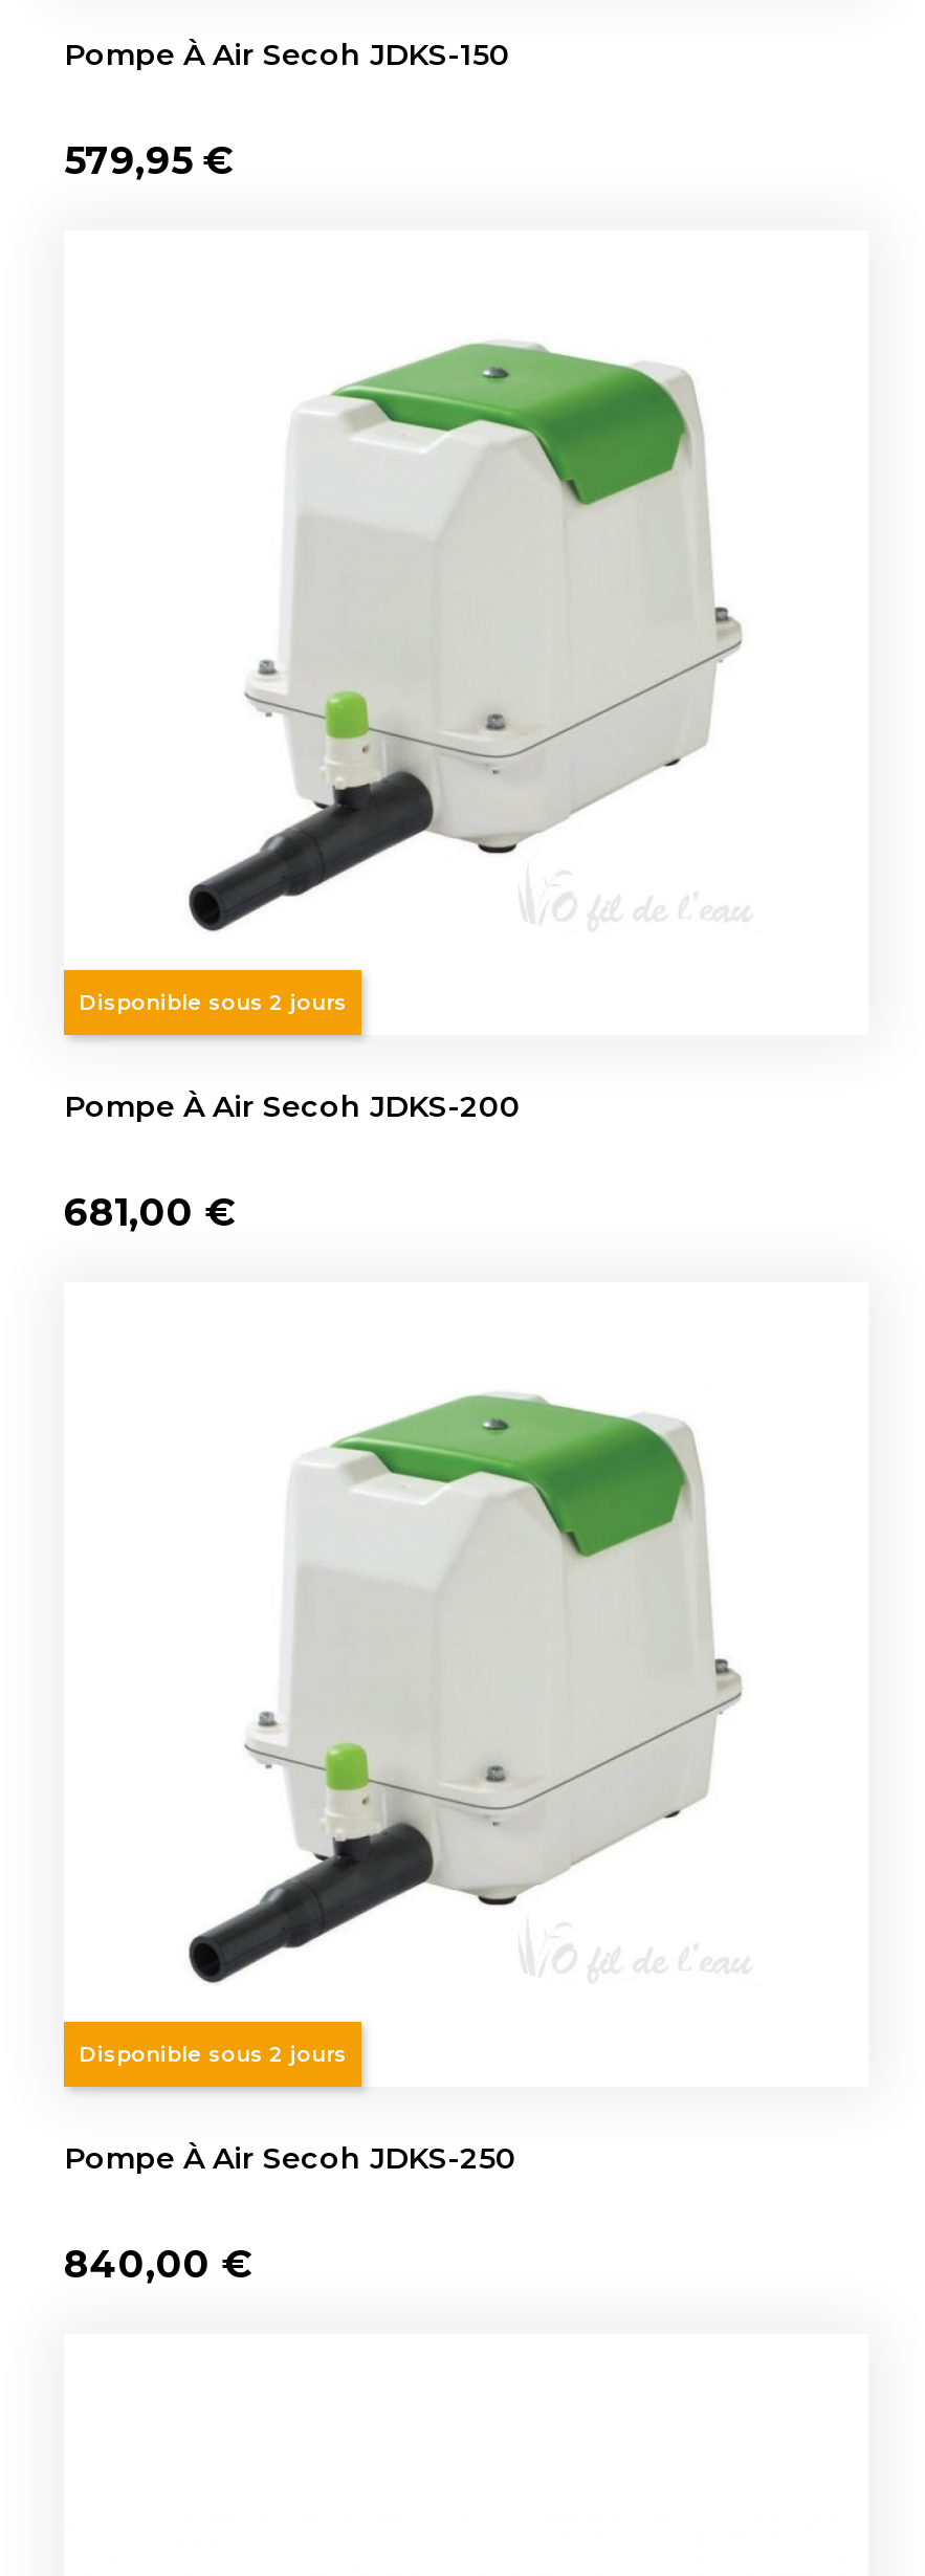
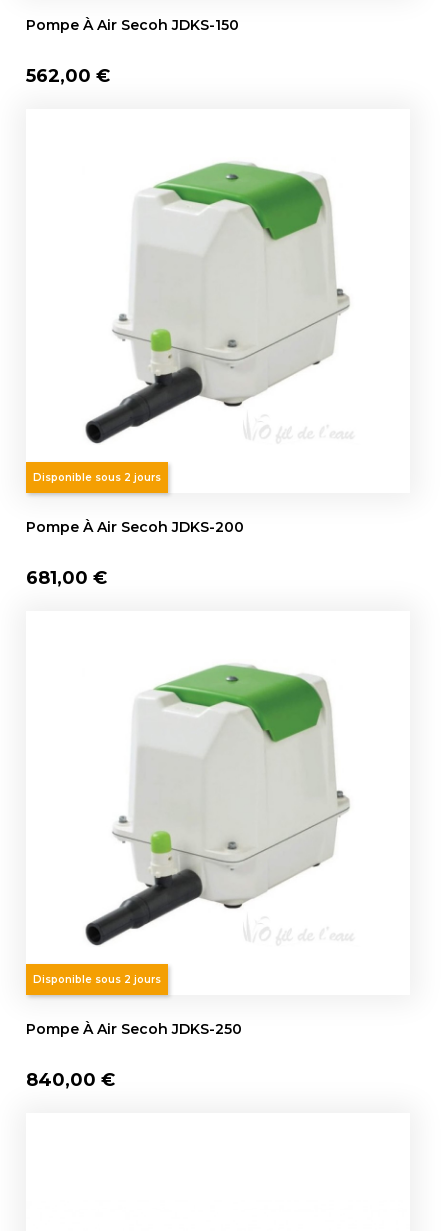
[64,138,232,184] 579,95 € -> [26,65,110,87] 562,00 €

